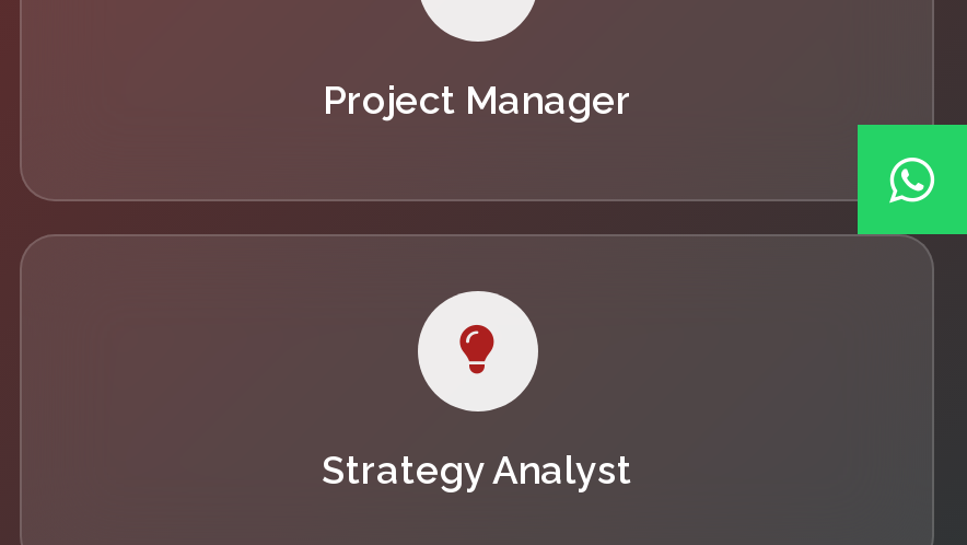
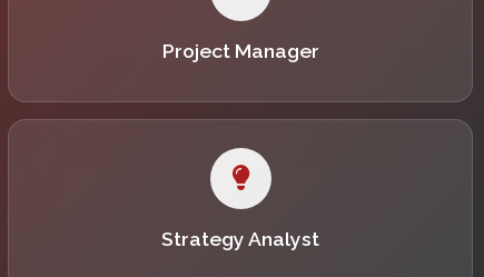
[855,123,960,236] [image] -> none

